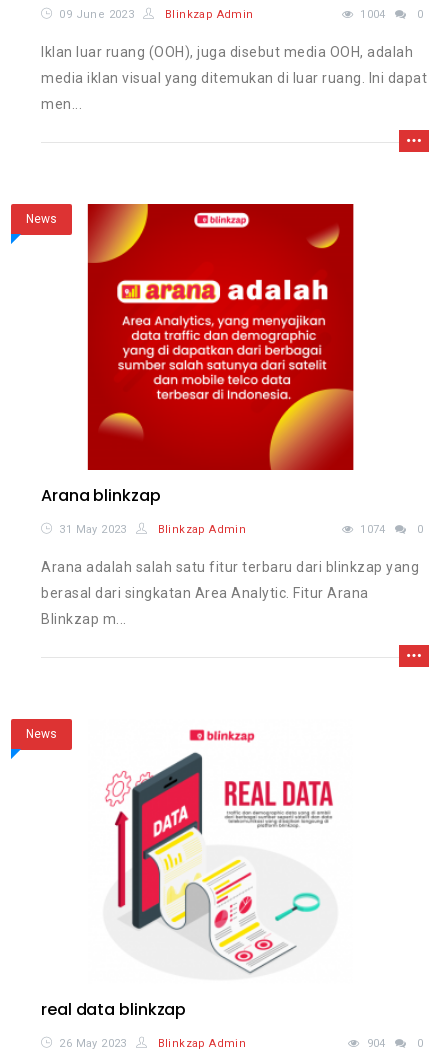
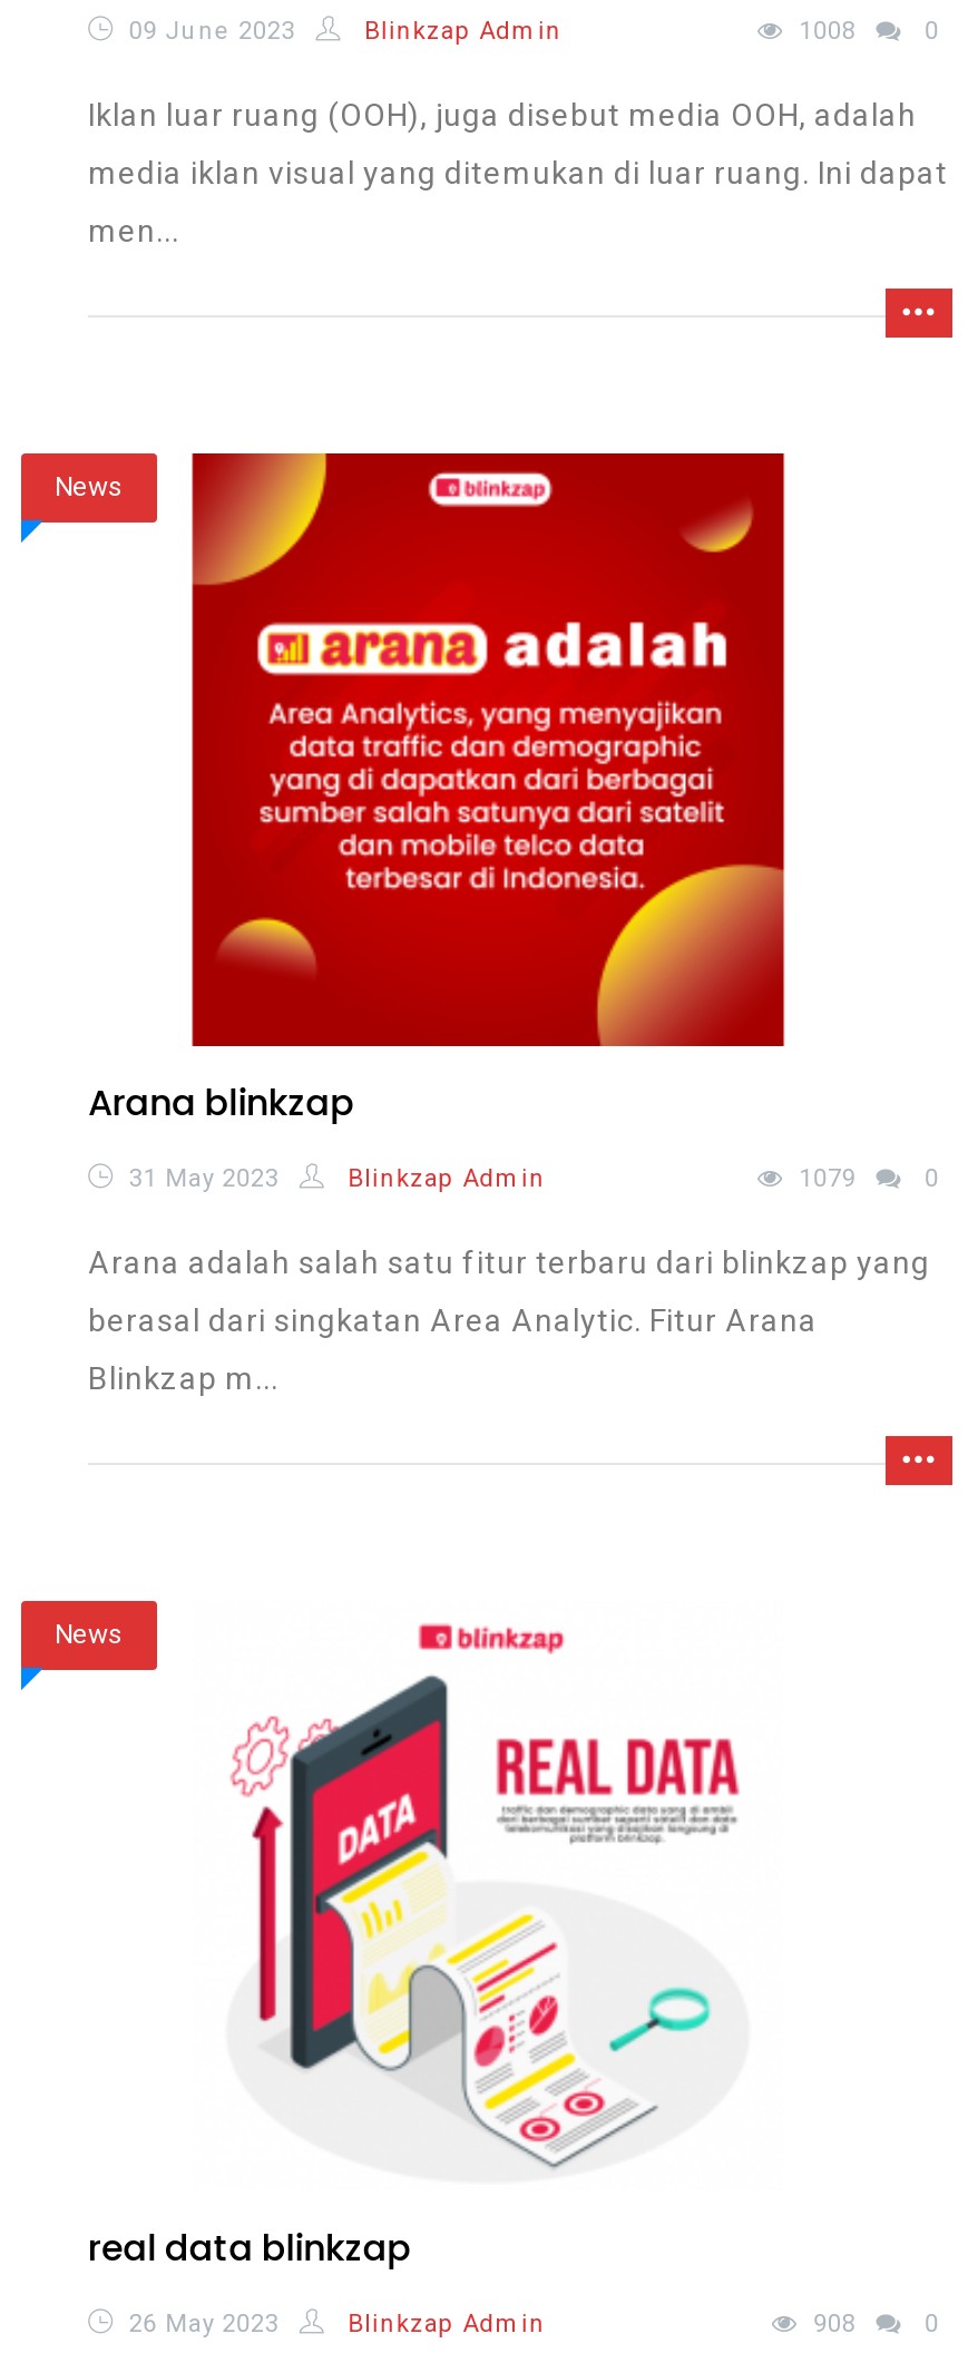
[360,8,386,21] 1004 -> [799,18,856,47] 1008
[360,523,386,536] 1074 -> [799,1164,856,1193] 1079
[367,1037,386,1050] 904 -> [813,2311,856,2340] 908

